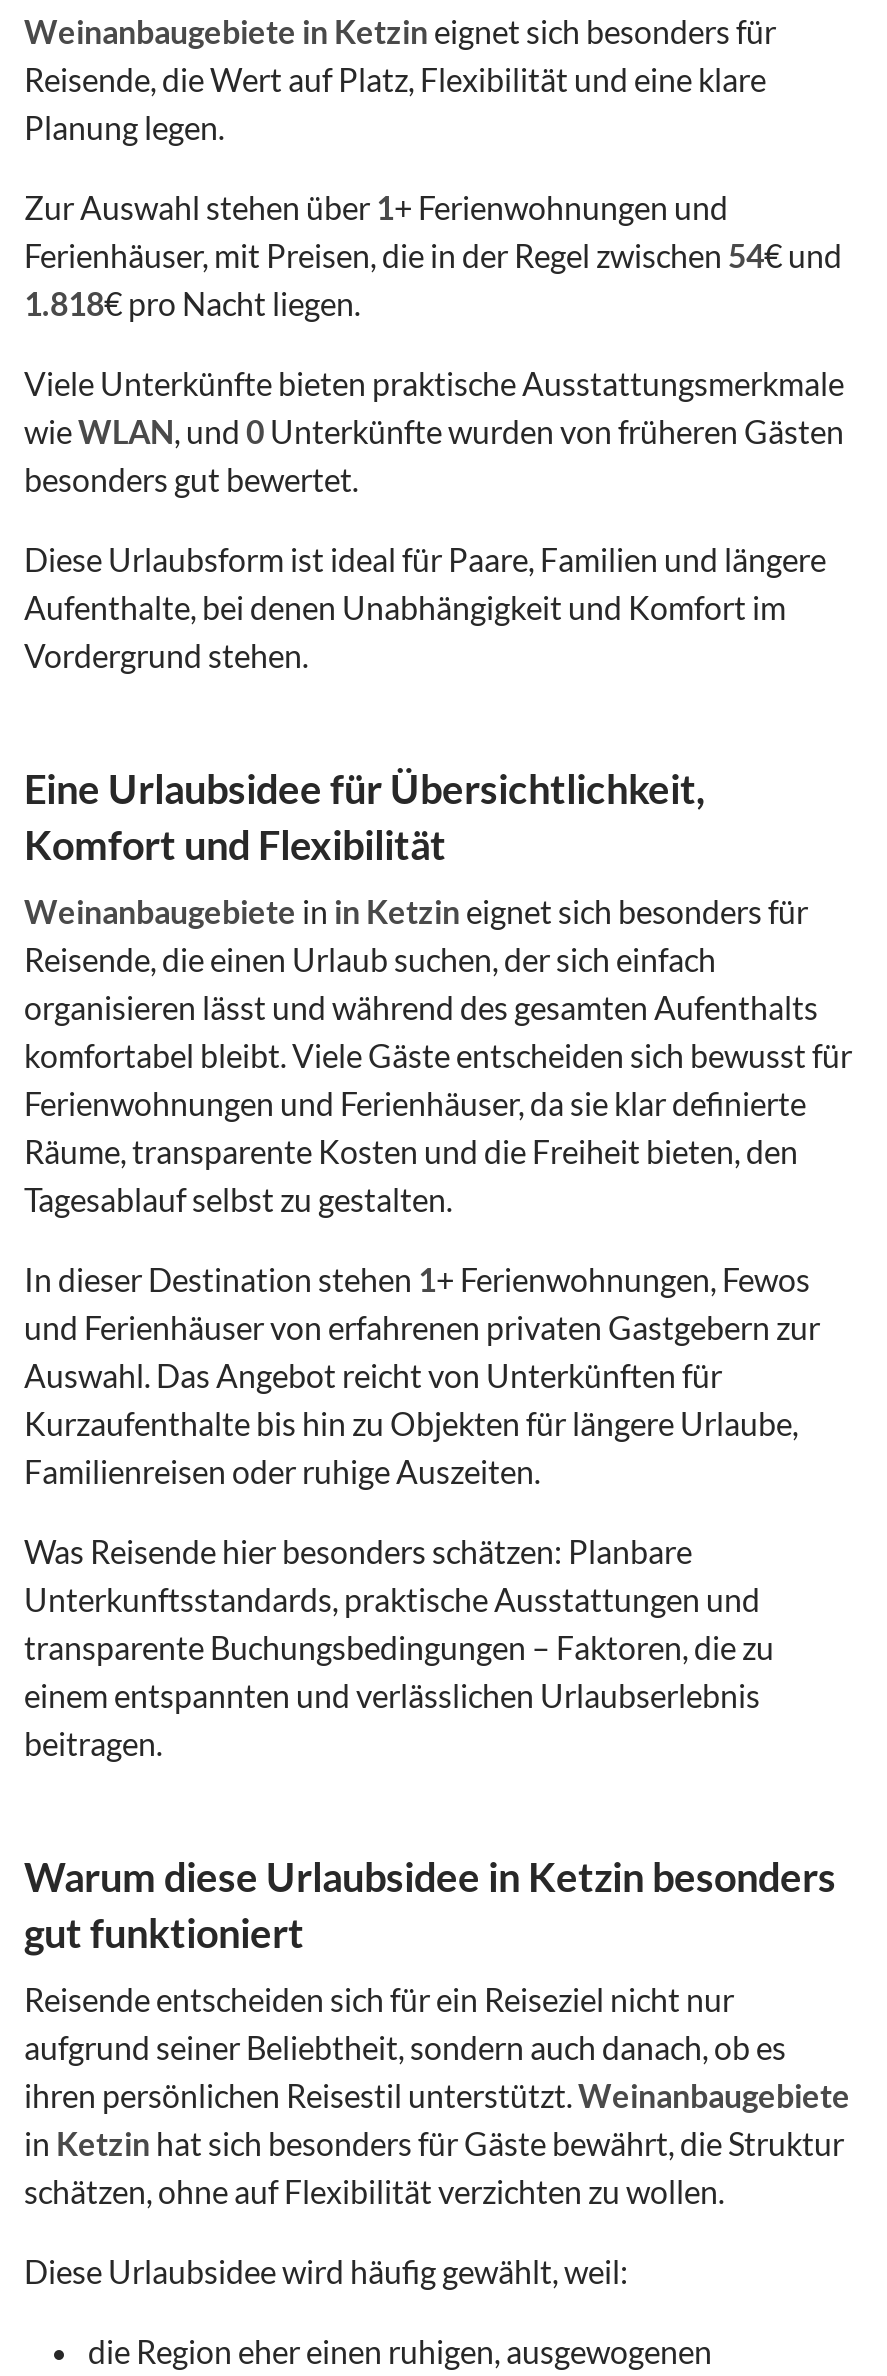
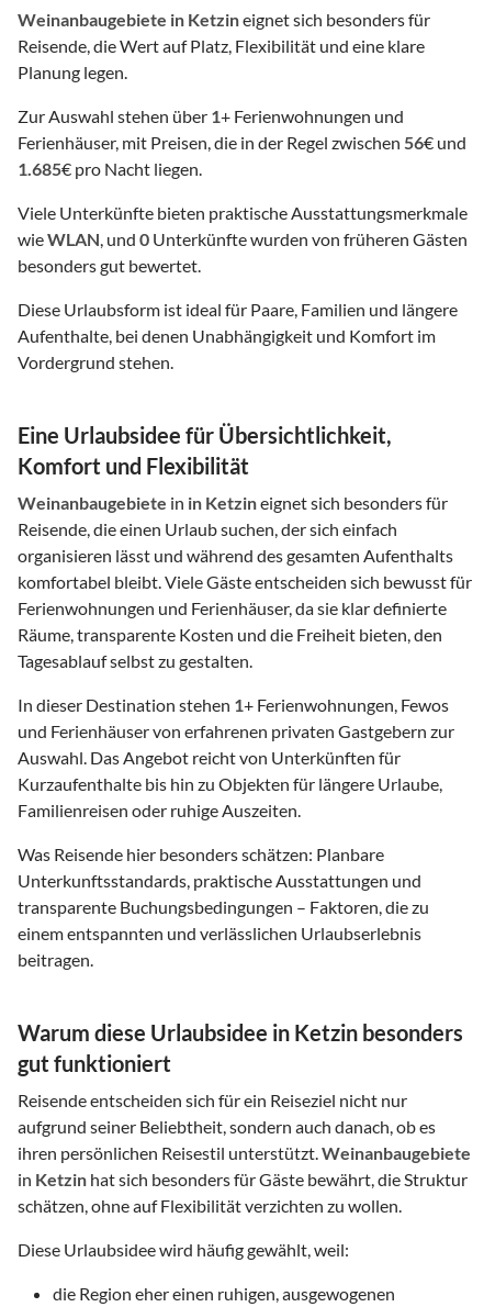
[24,236,842,274] Ferienhäuser, mit Preisen, die in der Regel zwischen 54€ und -> [18,132,466,153] Ferienhäuser, mit Preisen, die in der Regel zwischen 56€ und
[24,284,360,322] 1.818€ pro Nacht liegen. -> [18,158,202,179] 1.685€ pro Nacht liegen.

